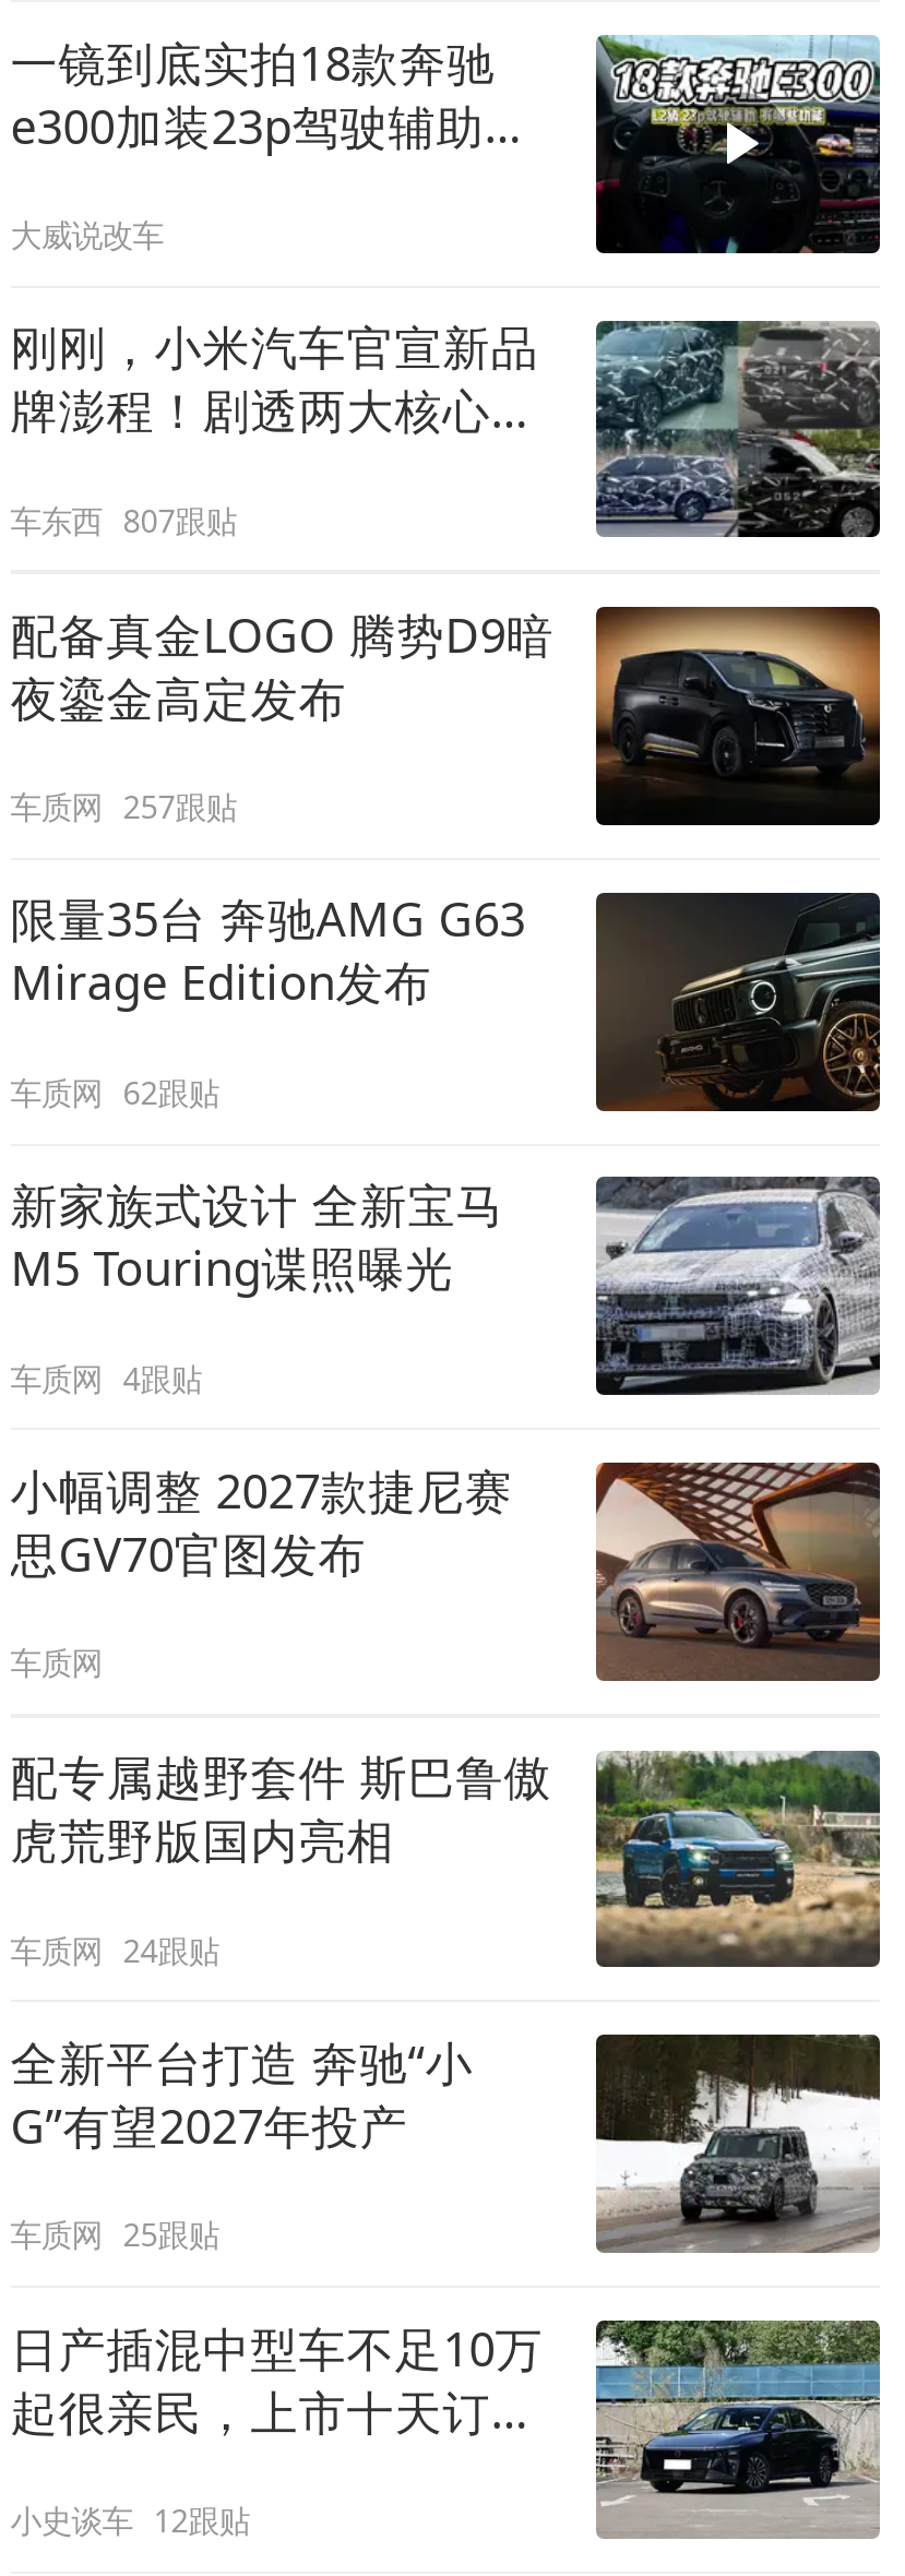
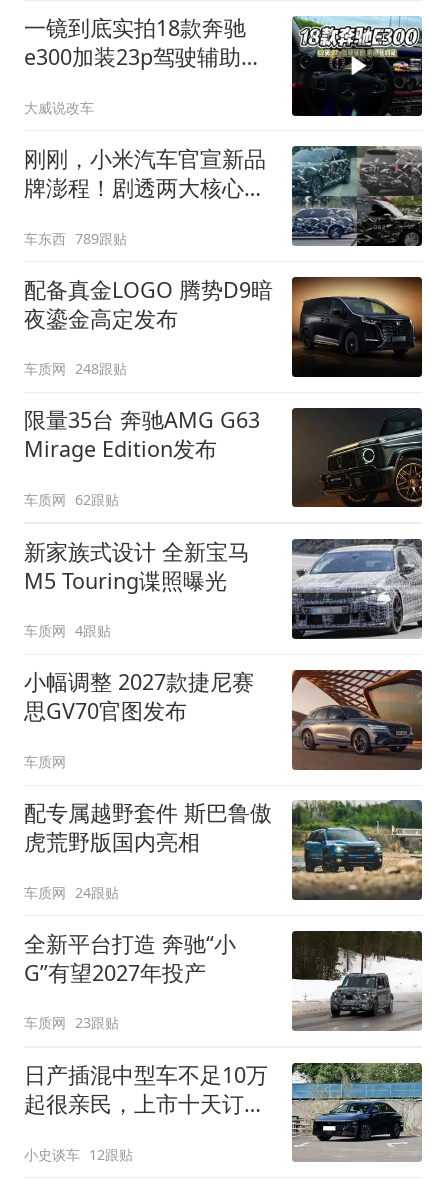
[10,499,236,540] 车东西 807跟贴 -> [24,228,127,247] 车东西 789跟贴
[10,786,236,828] 车质网 257跟贴 -> [24,359,127,378] 车质网 248跟贴
[10,2214,219,2256] 车质网 25跟贴 -> [24,1013,119,1032] 车质网 23跟贴

